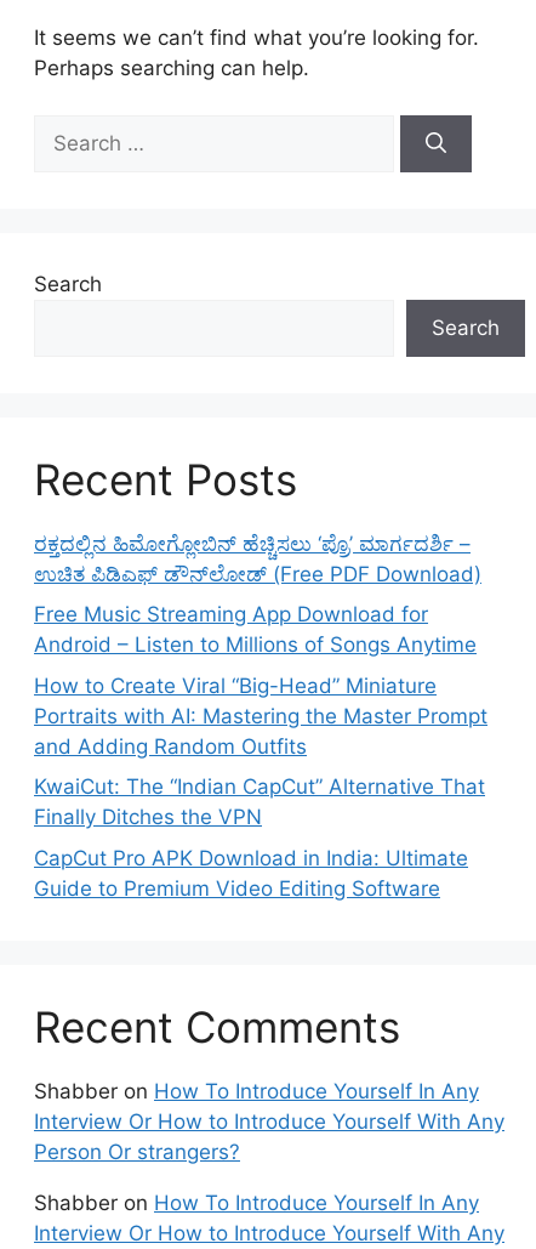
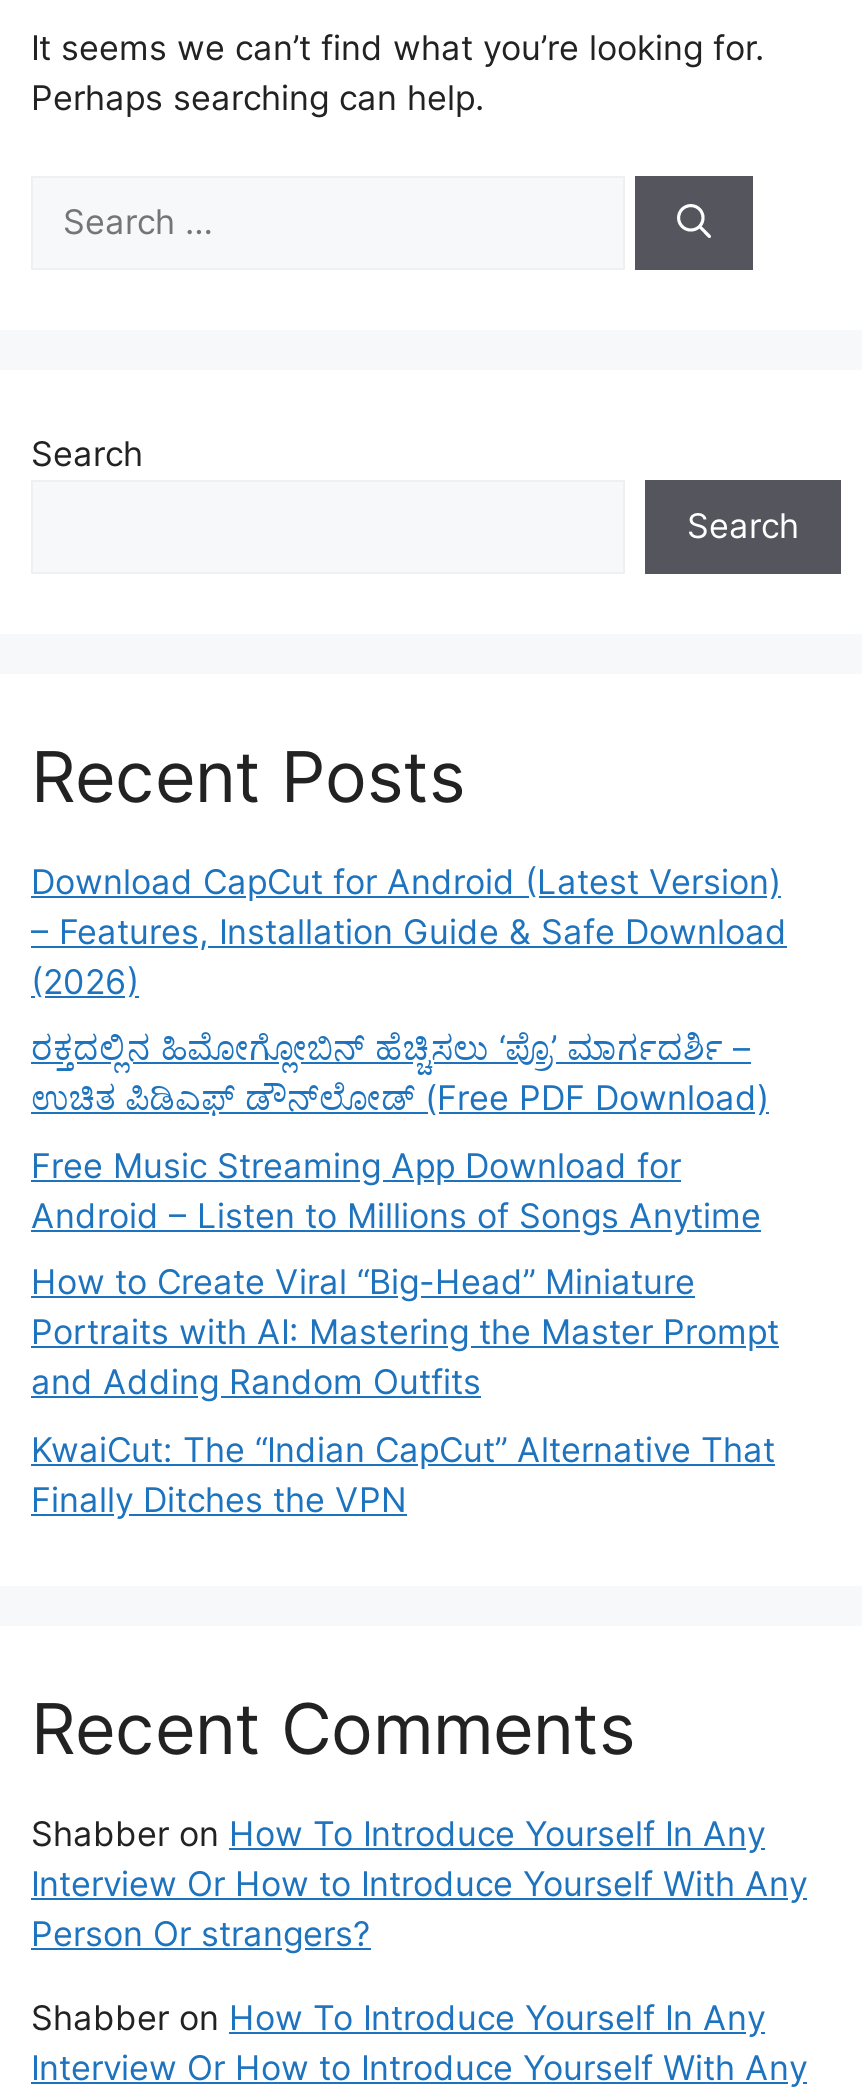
none -> [31,861,787,1001] Download CapCut for Android (Latest Version) | – Features, Installation Guide & Safe Download | (2026)
moved [34,602,487,829] -> [31,1145,779,1519]: Free Music Streaming App Download for | Android – Listen to Millions of Songs Anytime | How to Create Viral “Big-Head” Miniature | Portraits with AI: Mastering the Master Prompt | and Adding Random Outfits | KwaiCut: The “Indian CapCut” Alternative That | Finally Ditches the VPN
[34,845,468,900] CapCut Pro APK Download in India: Ultimate | Guide to Premium Video Editing Software -> none

